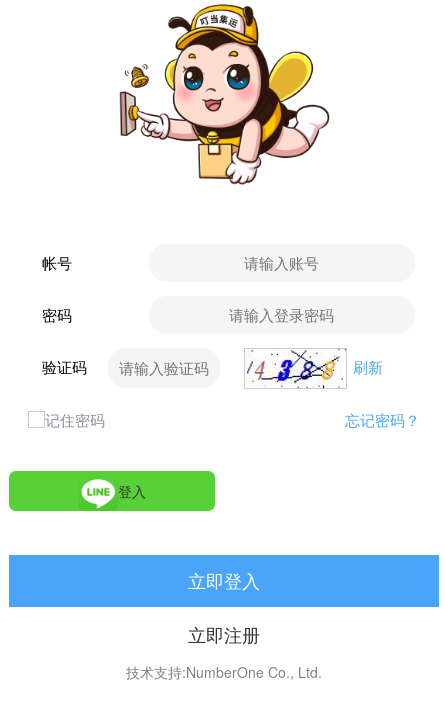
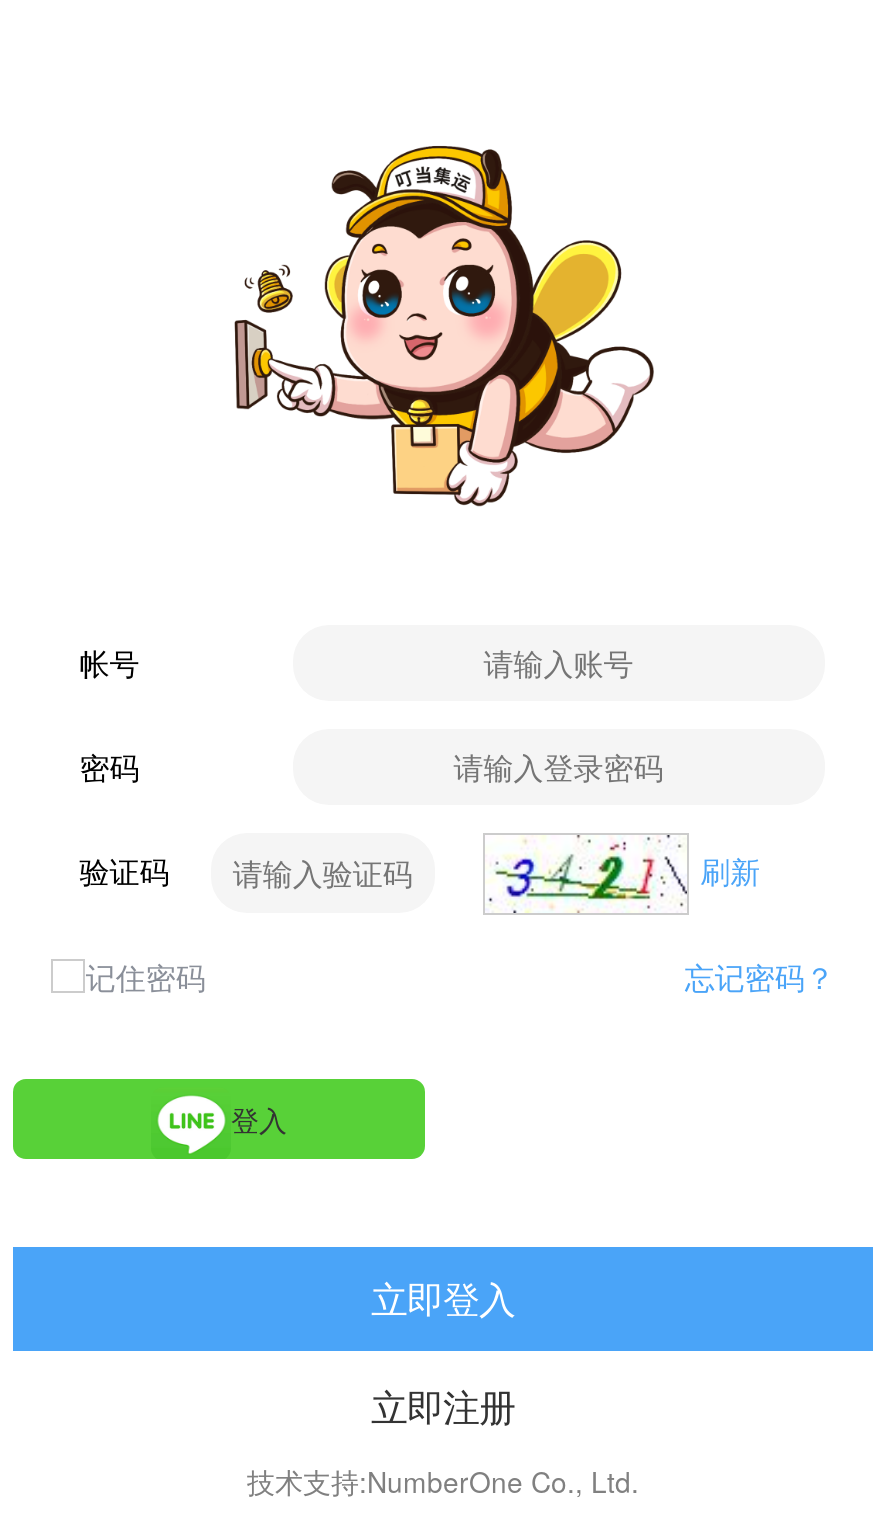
[246,349,346,389] [image] -> [489,839,689,913] [image]

